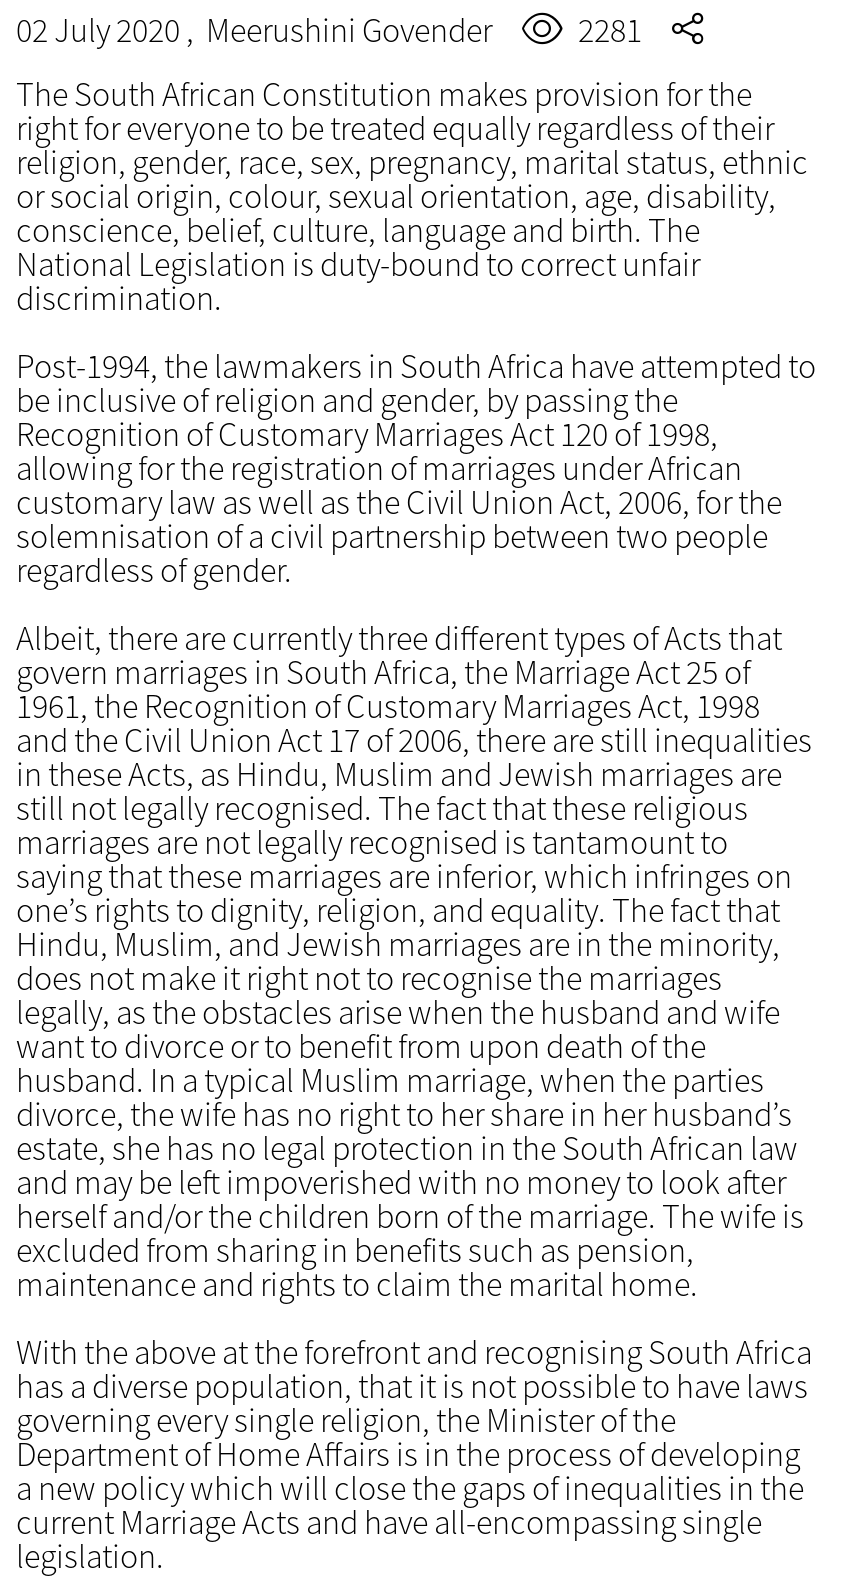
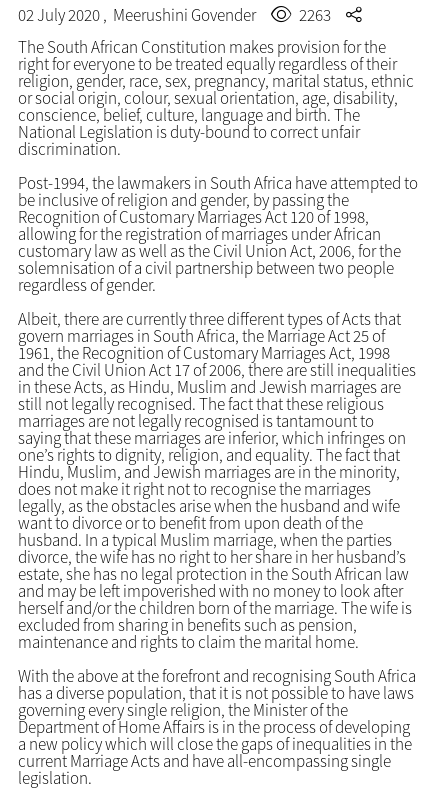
[16,8,648,52] 02 July 2020 , Meerushini Govender 2281 -> [18,4,334,26] 02 July 2020 , Meerushini Govender 2263

